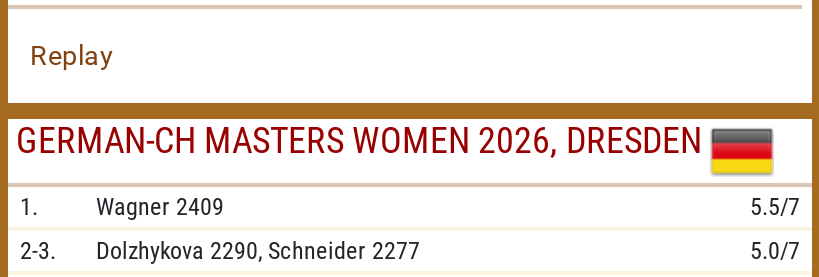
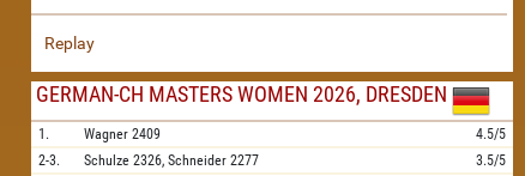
[750,193,800,221] 5.5/7 -> [476,126,506,142] 4.5/5
[96,237,420,265] Dolzhykova 2290, Schneider 2277 -> [84,152,259,169] Schulze 2326, Schneider 2277
[750,237,800,265] 5.0/7 -> [476,152,506,169] 3.5/5

